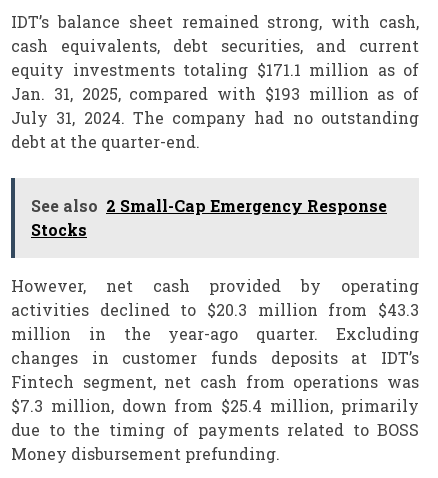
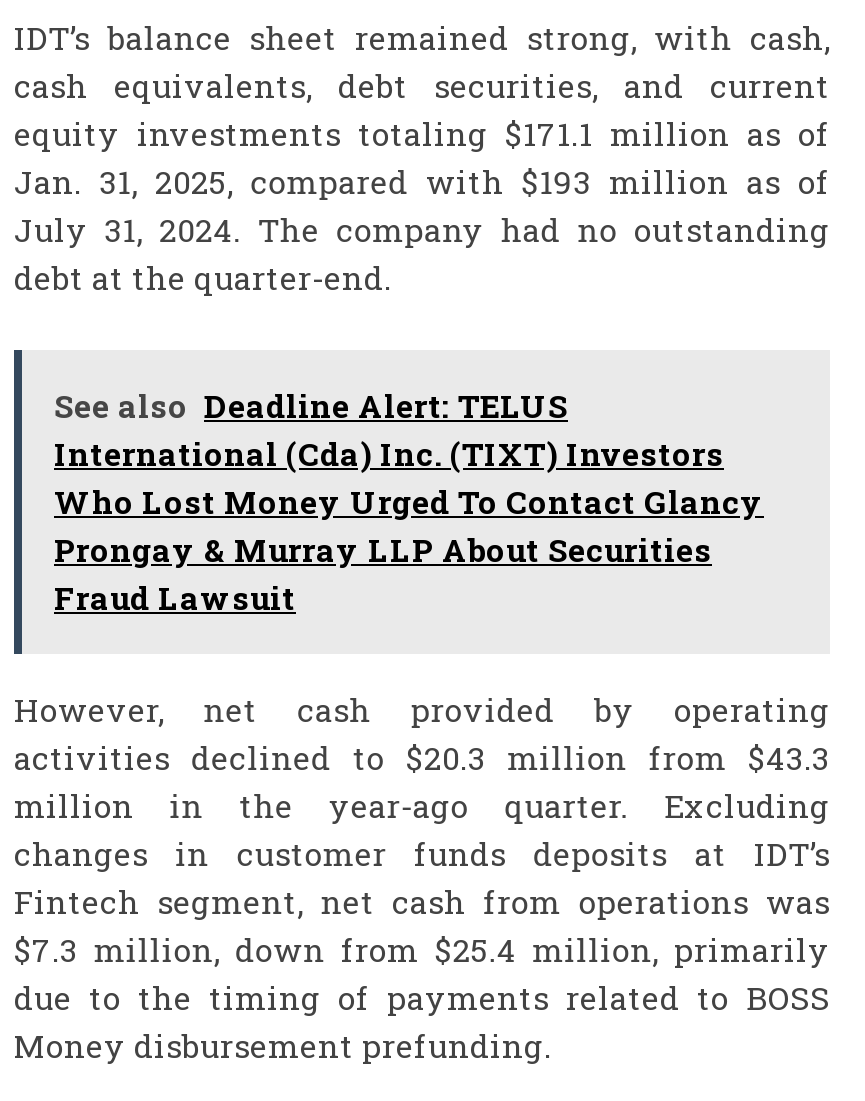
[31,195,387,240] See also 2 Small-Cap Emergency Response | Stocks -> [54,384,764,618] See also Deadline Alert: TELUS | International (Cda) Inc. (TIXT) Investors | Who Lost Money Urged To Contact Glancy | Prongay & Murray LLP About Securities | Fraud Lawsuit

